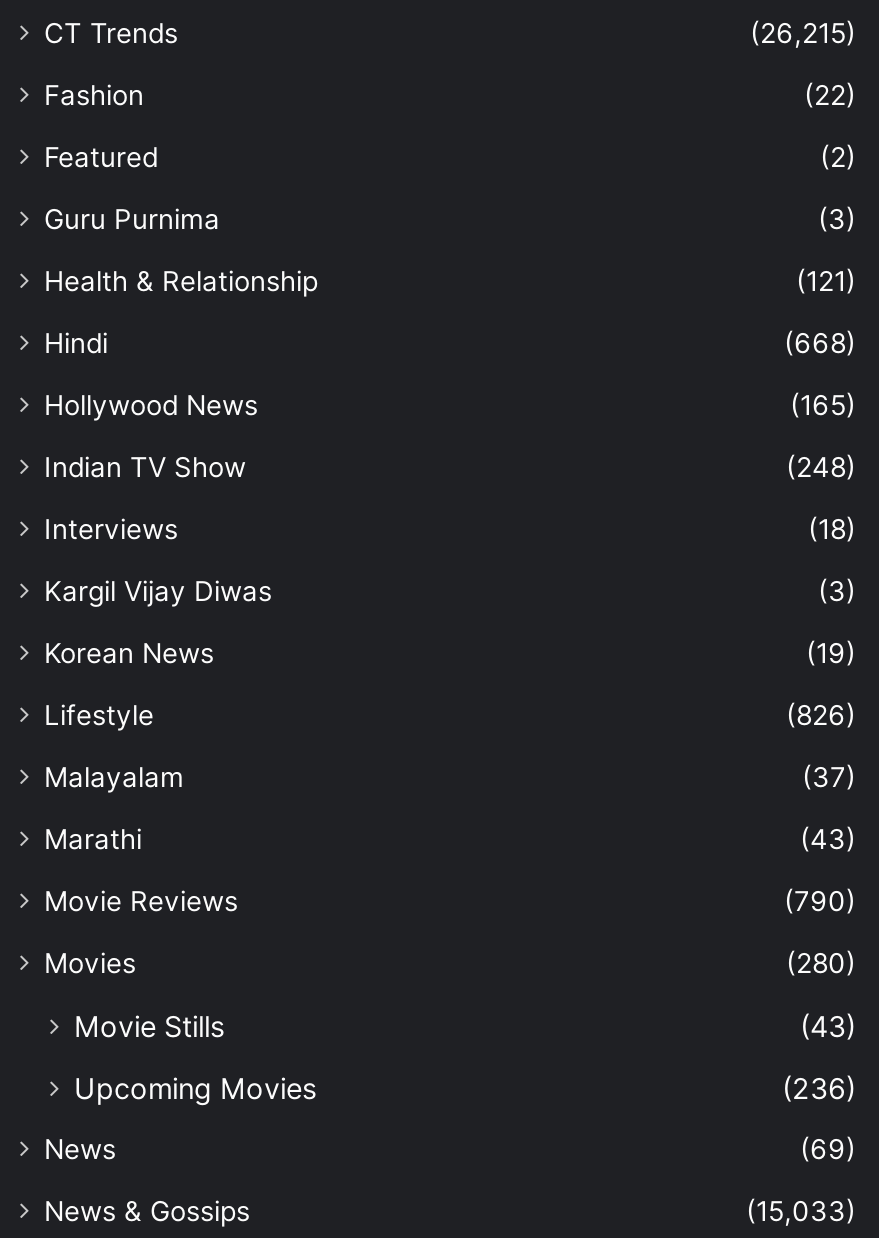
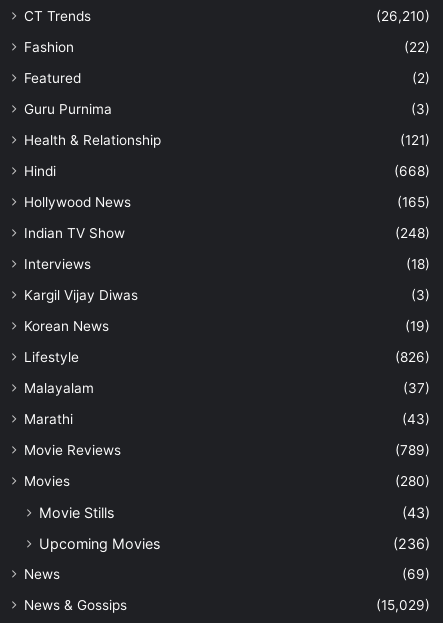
[750,18,856,50] (26,215) -> [376,8,430,24] (26,210)
[784,886,856,918] (790) -> [395,442,430,458] (789)
[746,1196,856,1228] (15,033) -> [376,597,430,613] (15,029)

